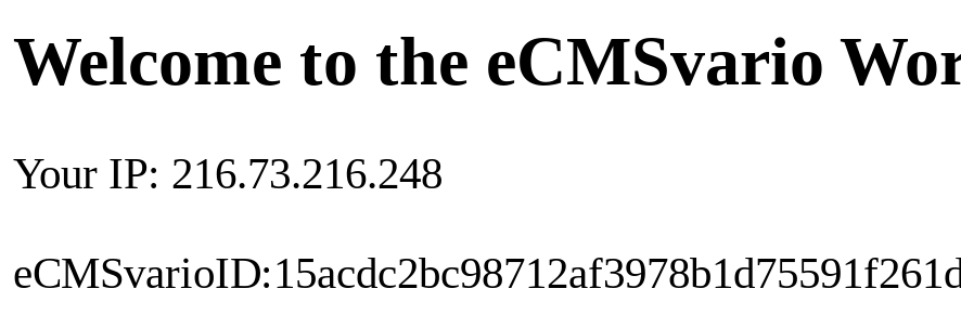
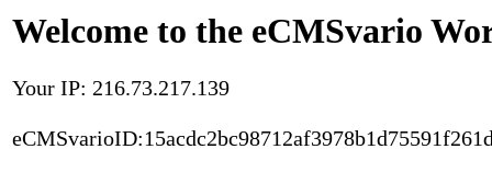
[13,149,443,197] Your IP: 216.73.216.248 -> [12,75,230,100] Your IP: 216.73.217.139

